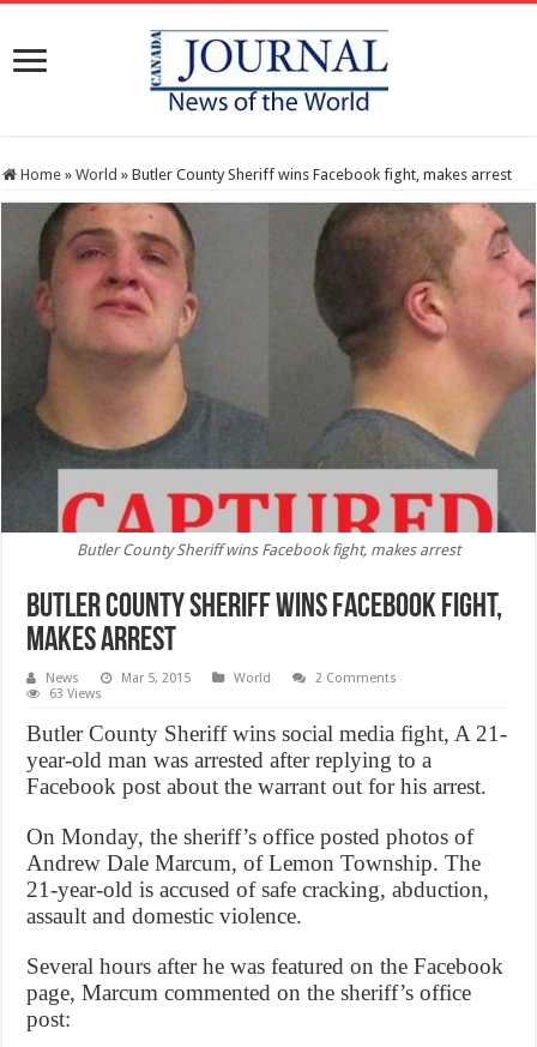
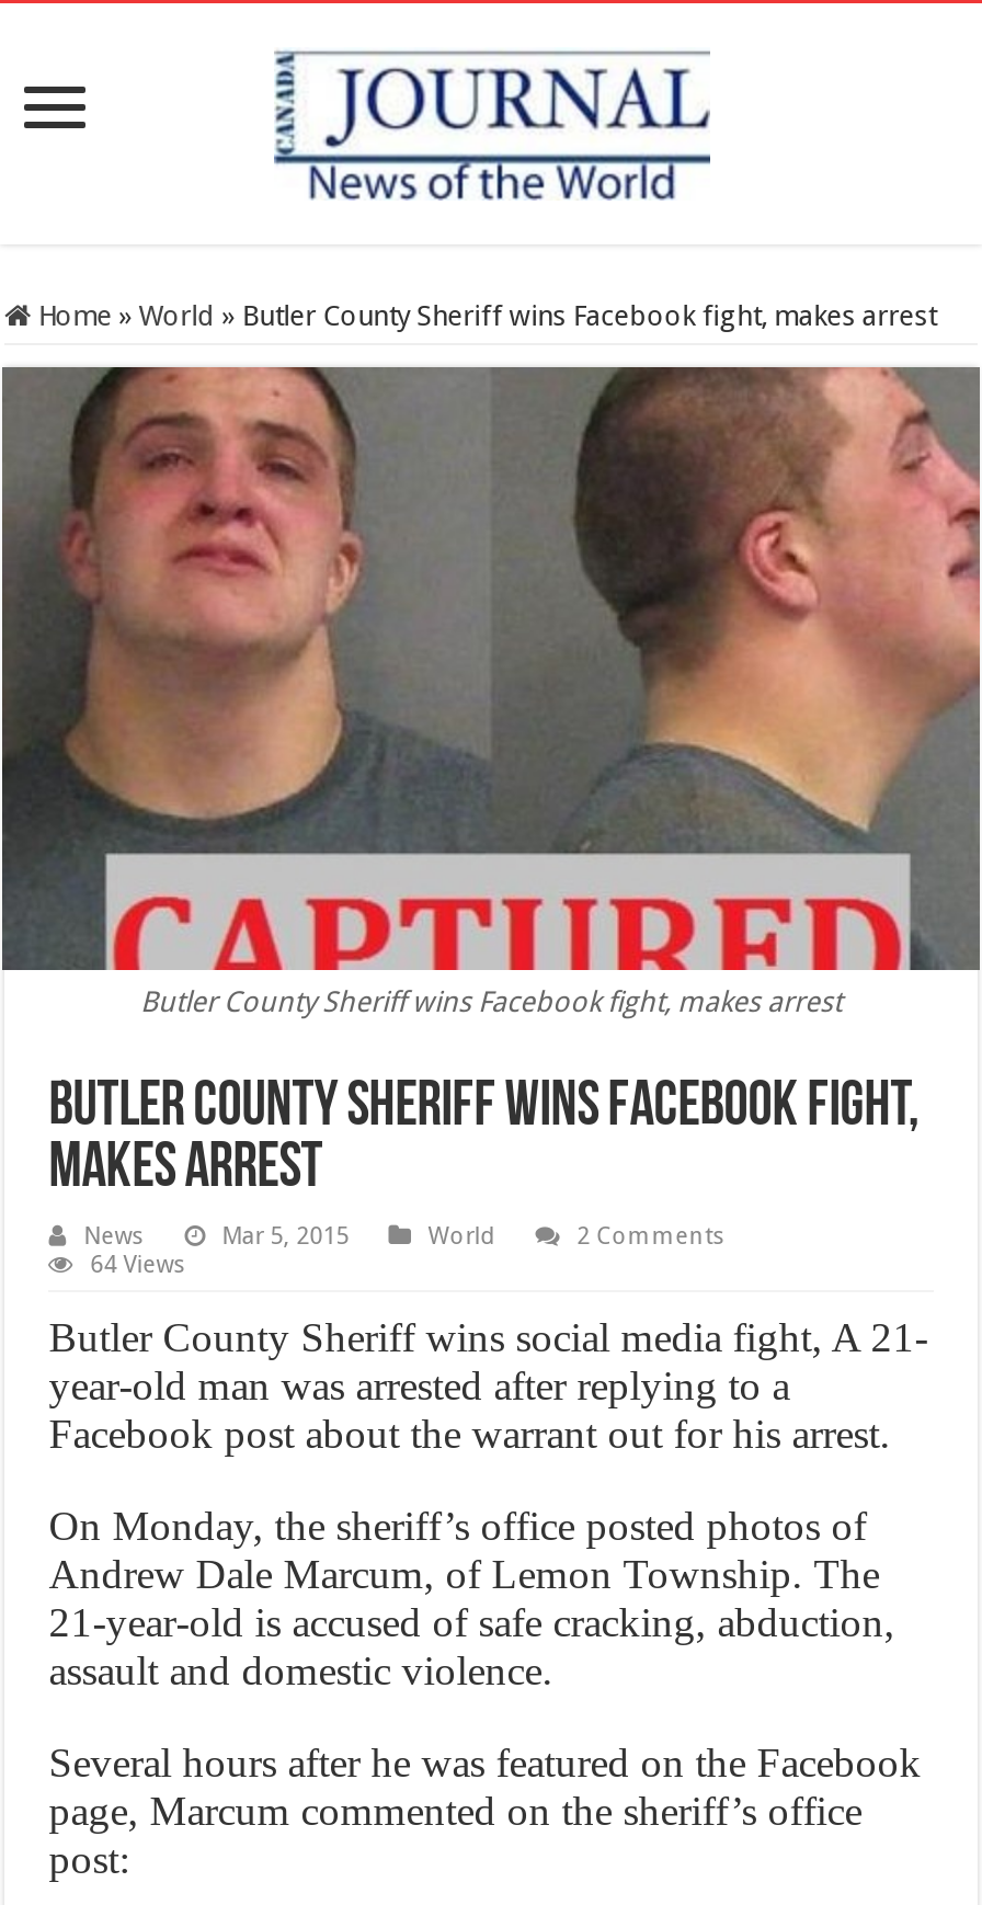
[49,686,102,702] 63 Views -> [90,1251,187,1280] 64 Views

